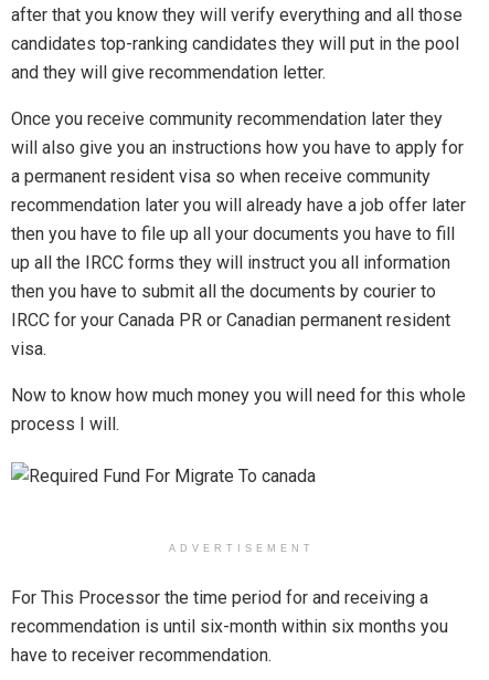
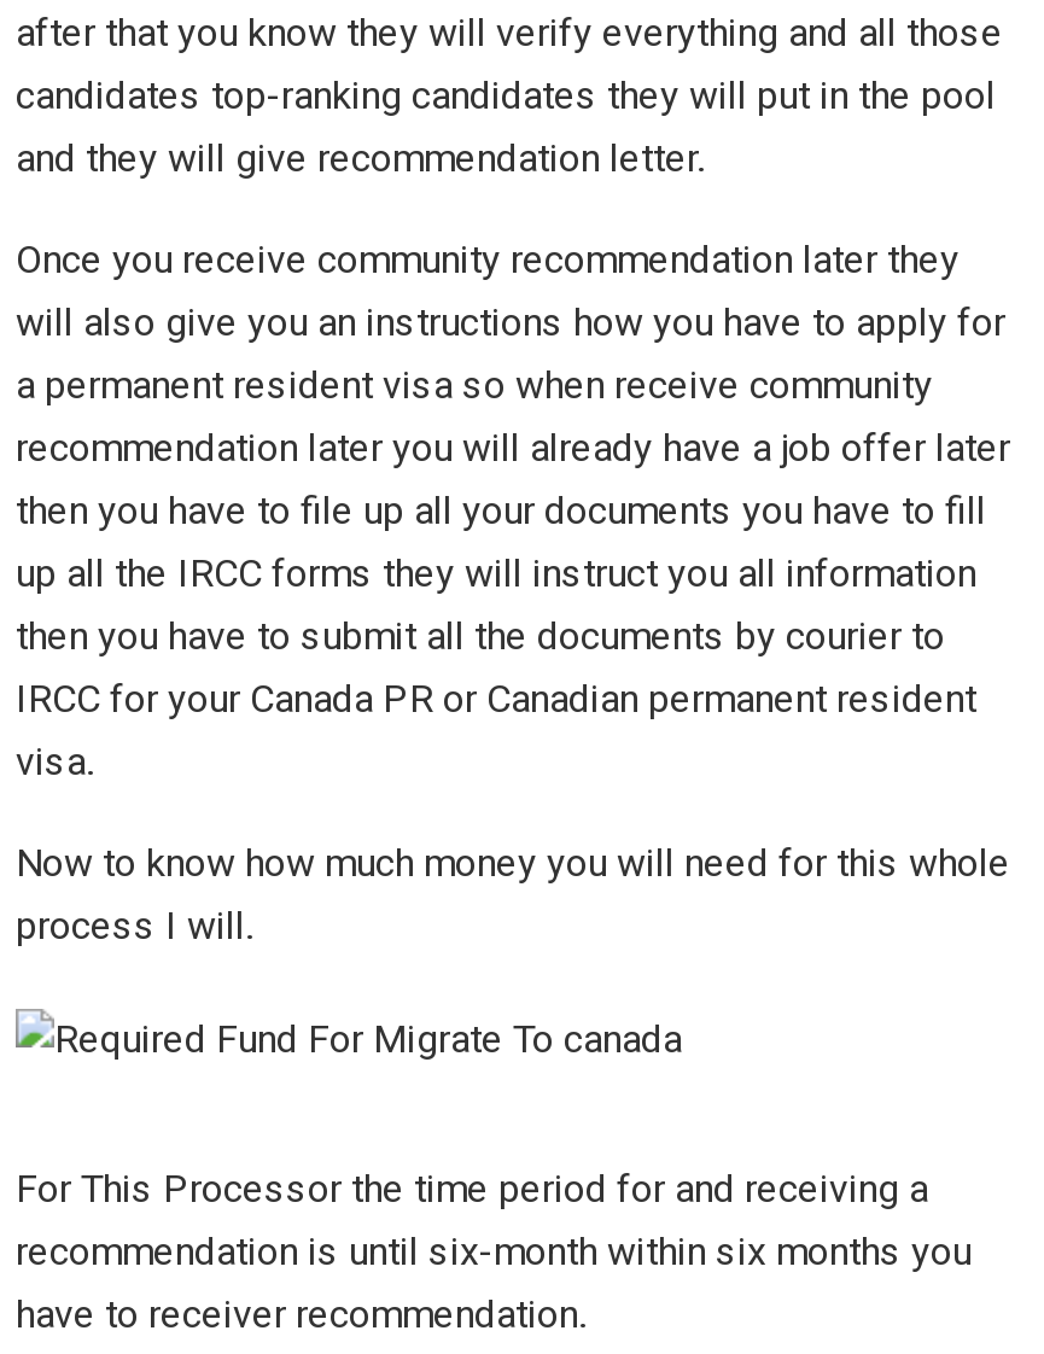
[169,543,315,554] ADVERTISEMENT -> none

